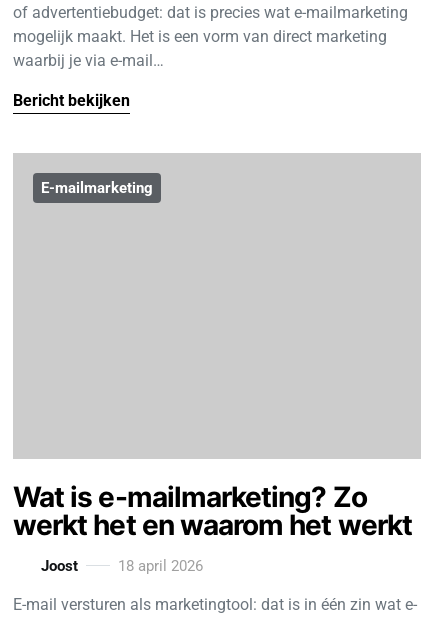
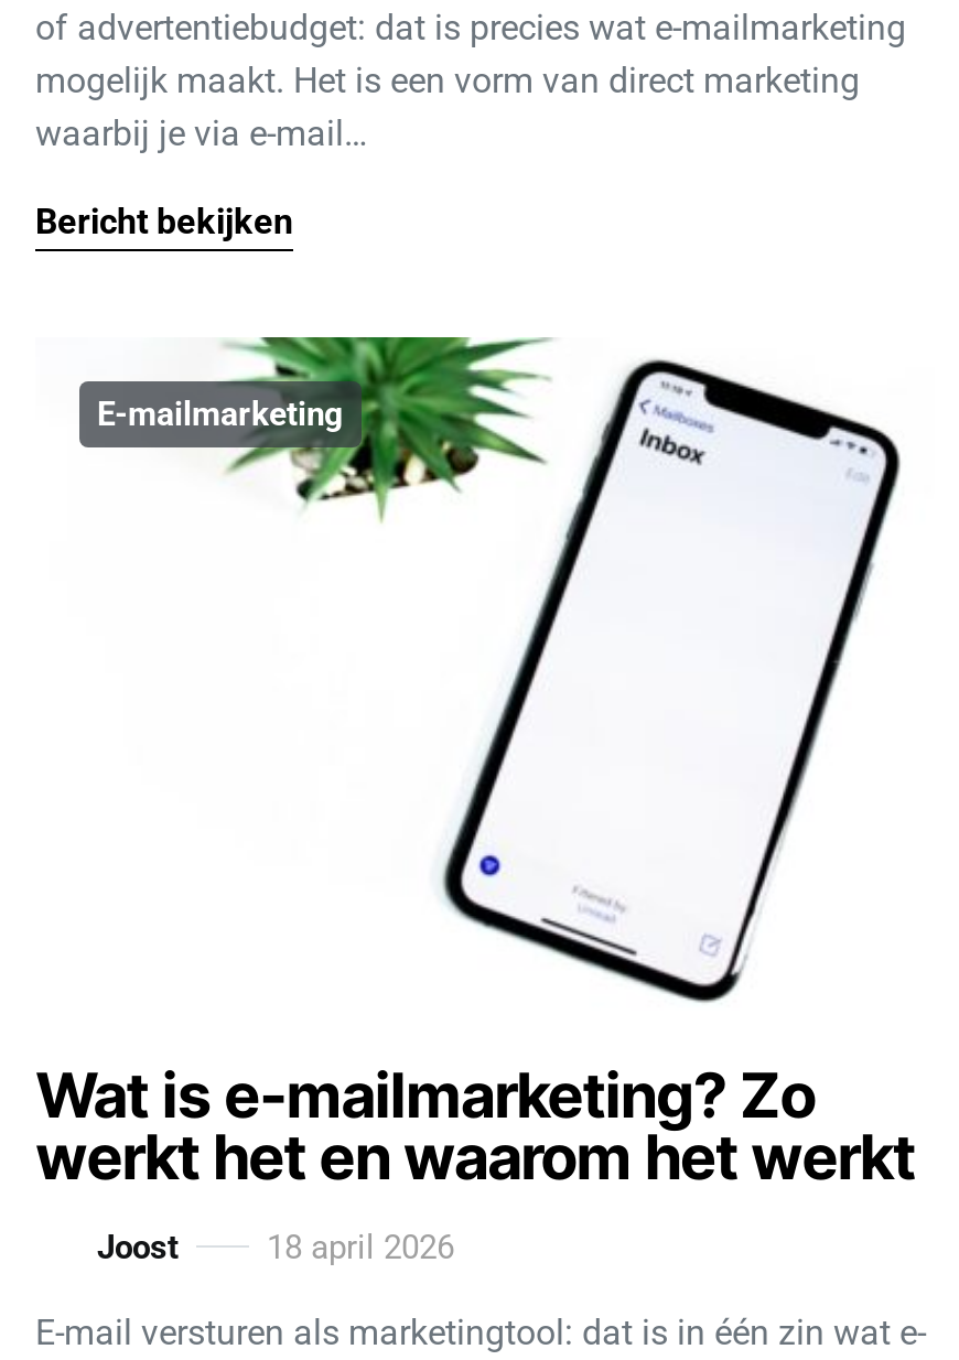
none -> [37,335,933,1010] [image]

